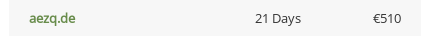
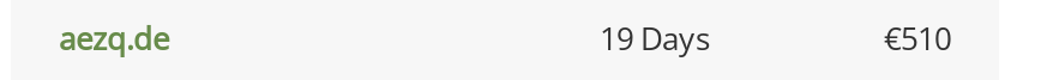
[254,9,300,27] 21 Days -> [600,17,710,60] 19 Days

